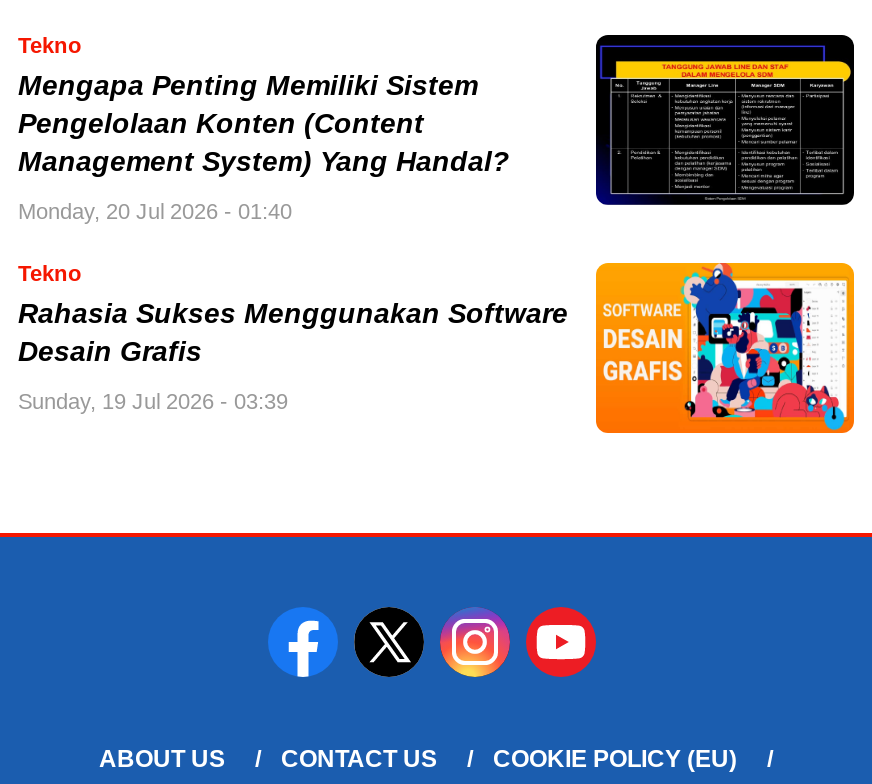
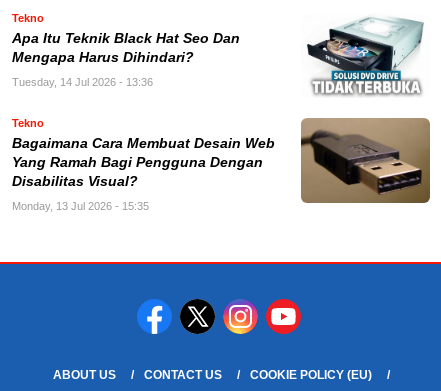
[594,33,856,207] [image] -> [301,13,430,97] [image]
[18,72,510,178] Mengapa Penting Memiliki Sistem | Pengelolaan Konten (Content | Management System) Yang Handal? -> [12,31,240,65] Apa Itu Teknik Black Hat Seo Dan | Mengapa Harus Dihindari?
[18,200,292,224] Monday, 20 Jul 2026 - 01:40 -> [12,76,153,88] Tuesday, 14 Jul 2026 - 13:36
[18,261,856,435] [image] | Rahasia Sukses Menggunakan Software | Desain Grafis -> [12,118,431,204] [image] | Bagaimana Cara Membuat Desain Web | Yang Ramah Bagi Pengguna Dengan | Disabilitas Visual?
[18,390,288,414] Sunday, 19 Jul 2026 - 03:39 -> [12,200,149,212] Monday, 13 Jul 2026 - 15:35

